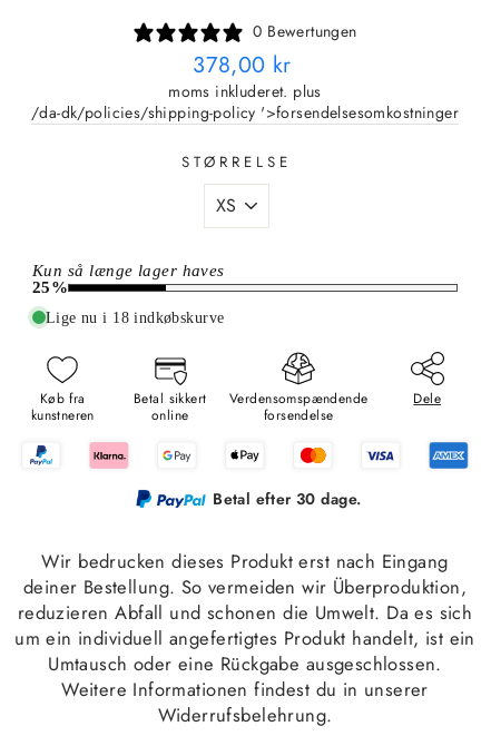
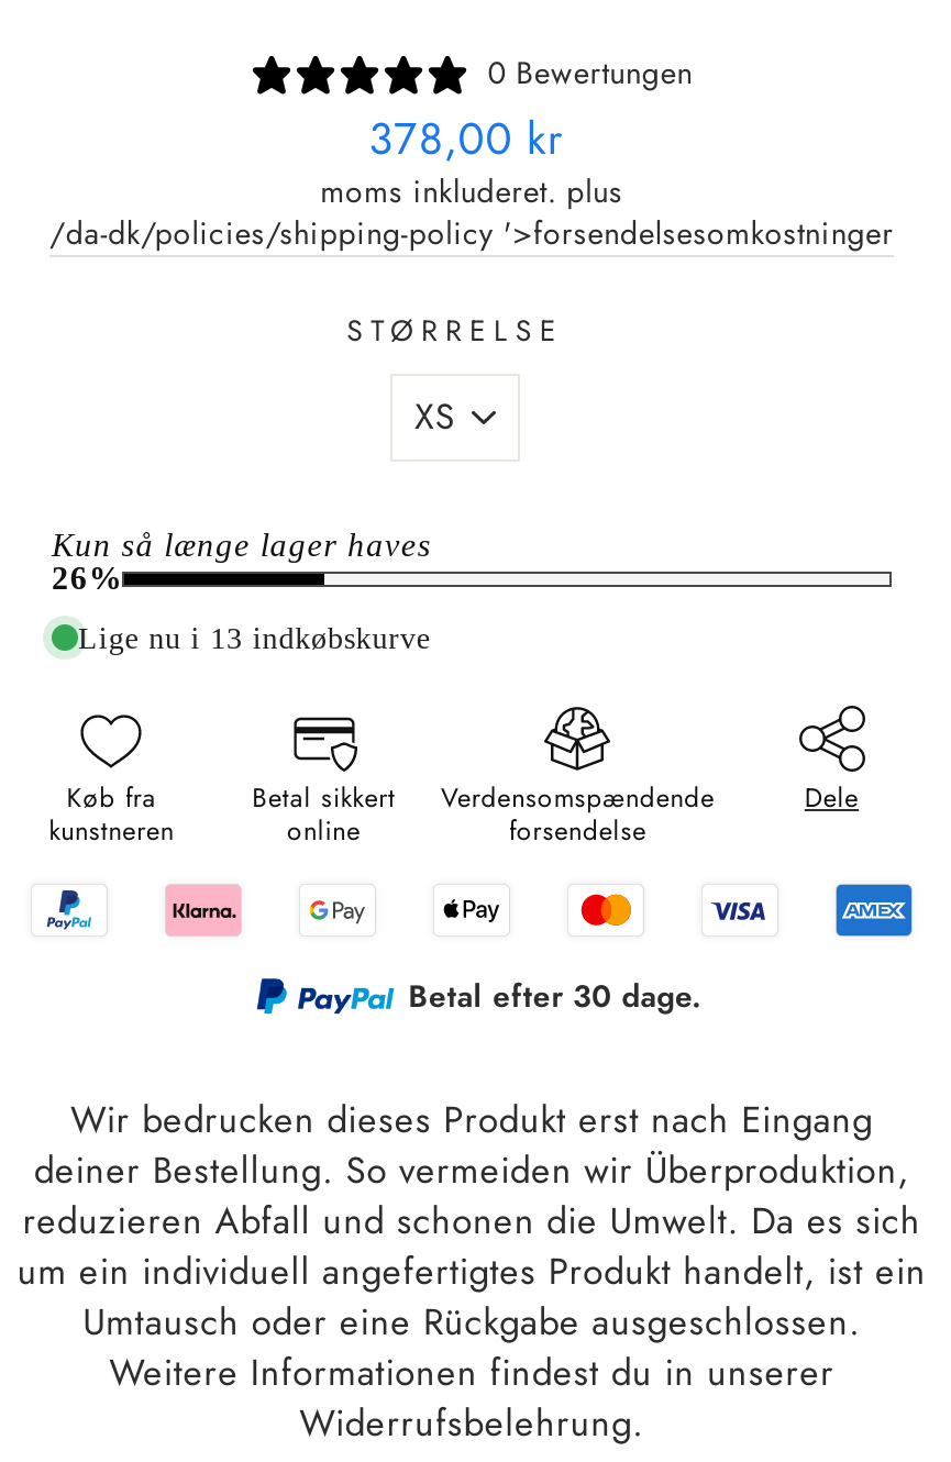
[32,278,68,296] 25% -> [52,561,122,596] 26%
[46,310,224,326] Lige nu i 18 indkøbskurve -> [78,622,431,655] Lige nu i 13 indkøbskurve

